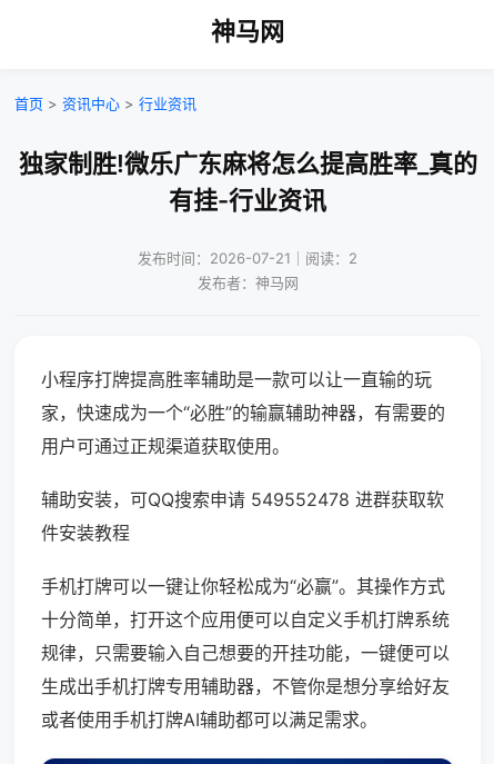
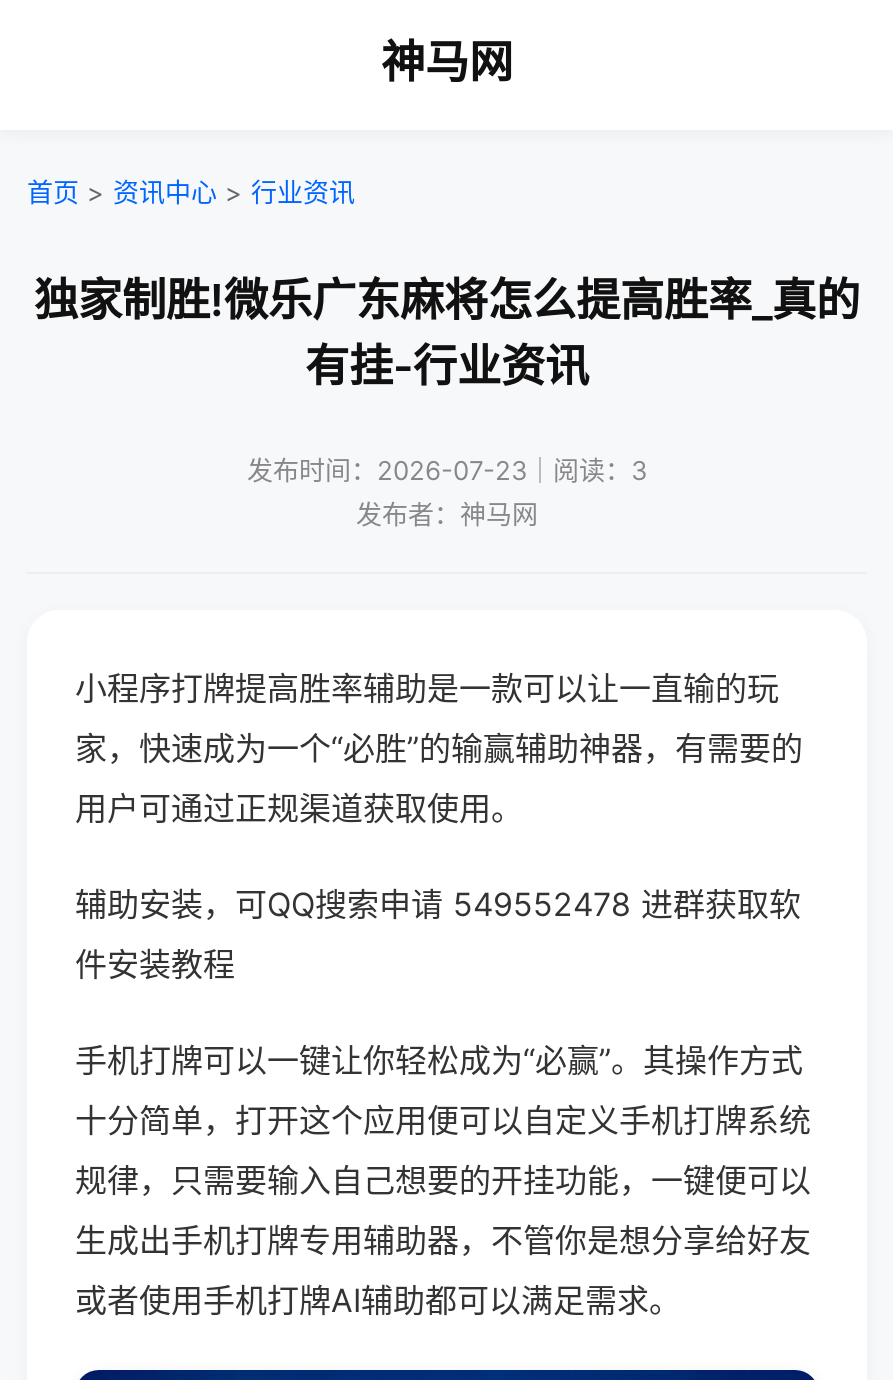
[138,249,357,267] 发布时间：2026-07-21｜阅读：2 -> [247,454,647,486] 发布时间：2026-07-23｜阅读：3

